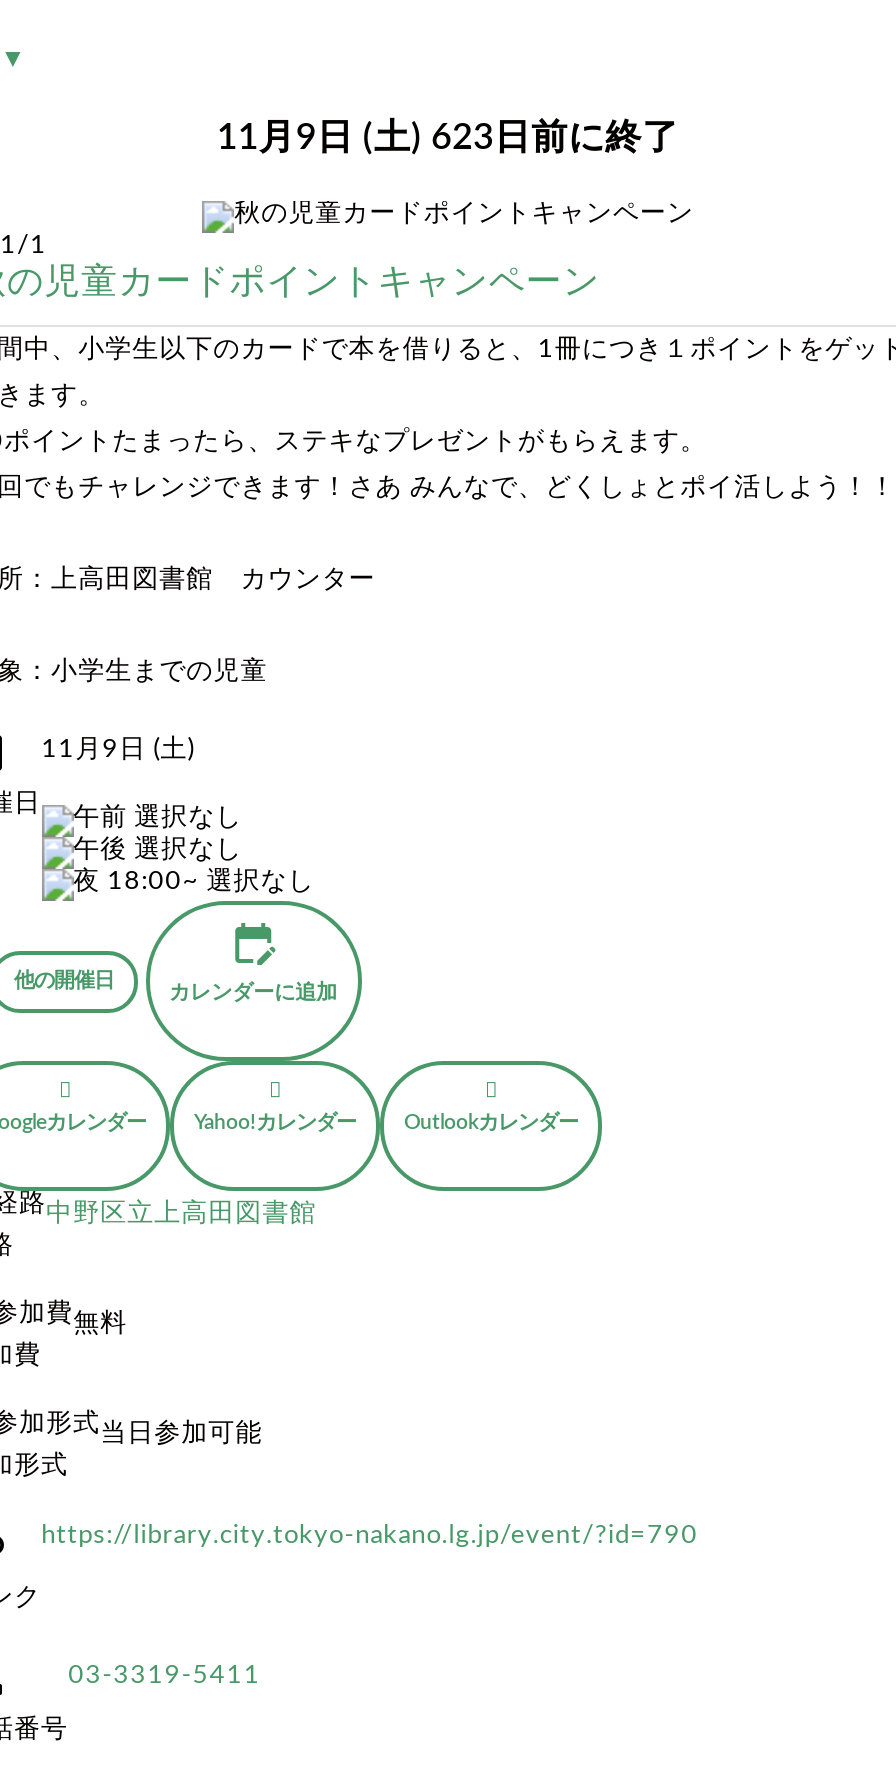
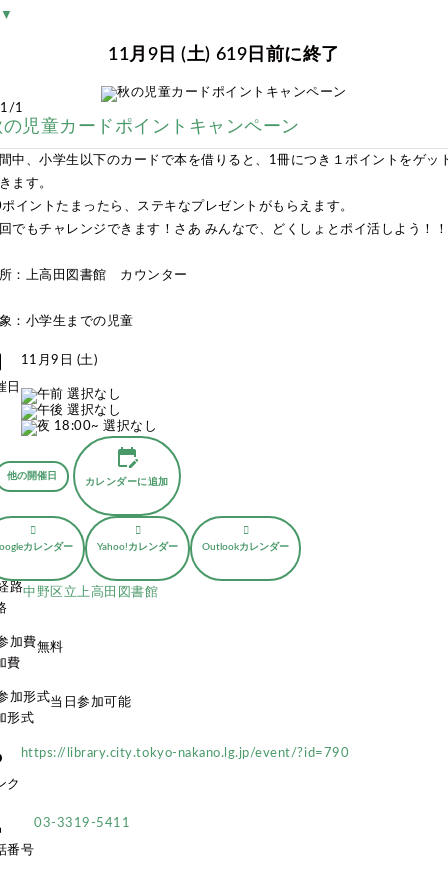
[217,119,679,157] 11月9日 (土) 623日前に終了 -> [108,45,340,64] 11月9日 (土) 619日前に終了

